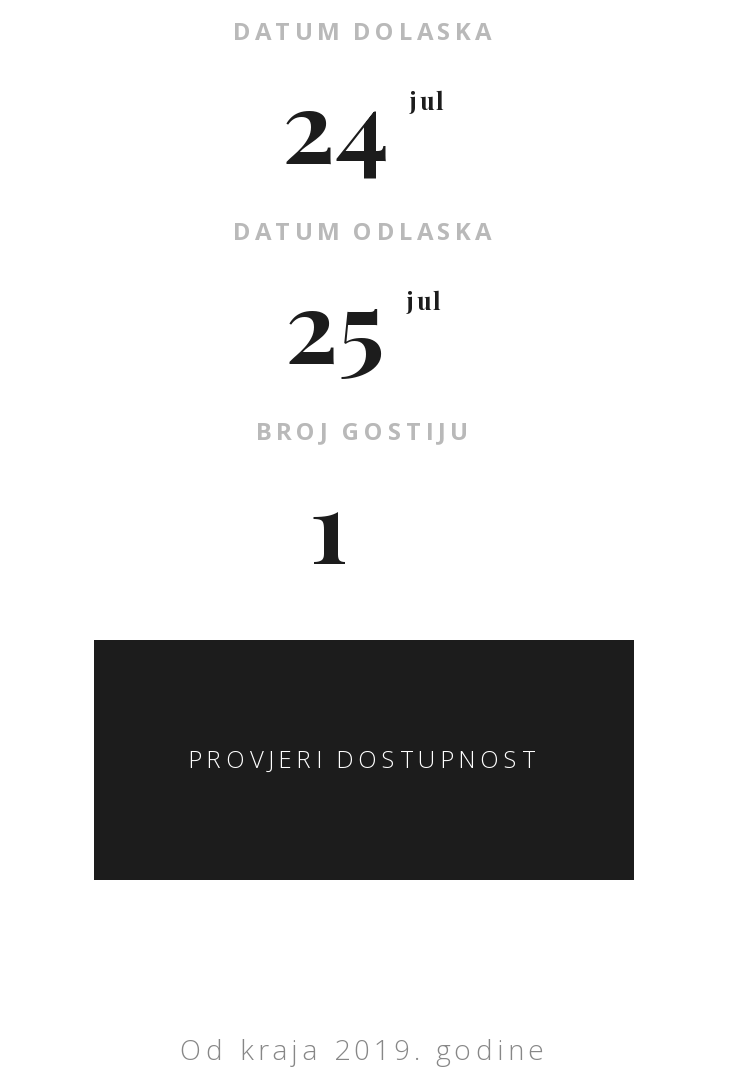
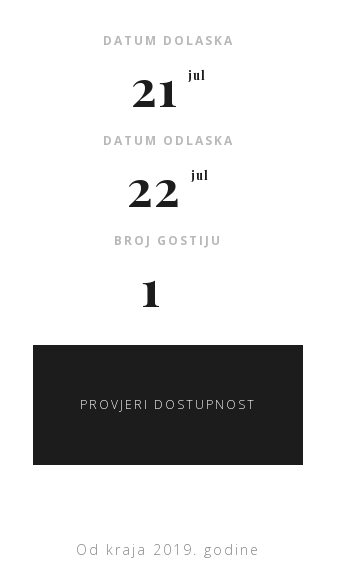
[282,56,446,190] 24 jul -> [130,53,205,120] 21 jul
[285,256,443,390] 25 jul -> [127,153,209,220] 22 jul

